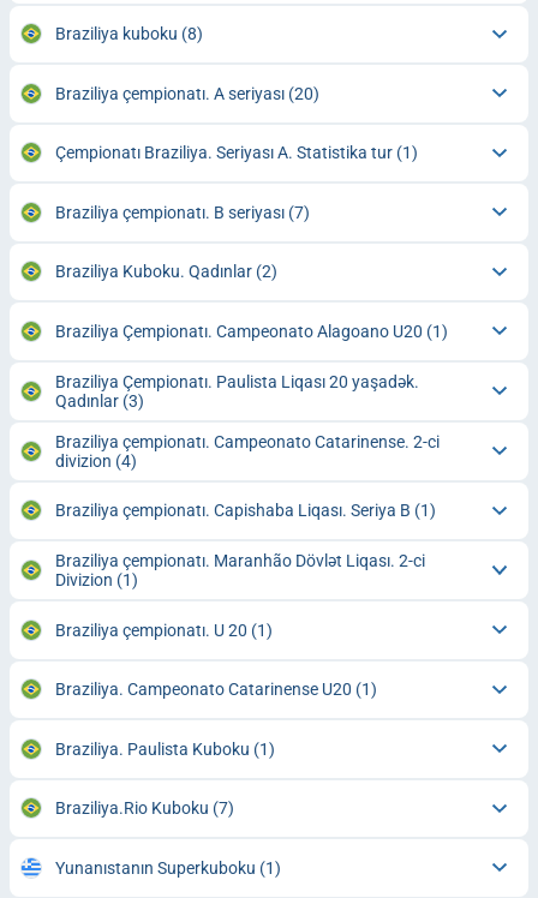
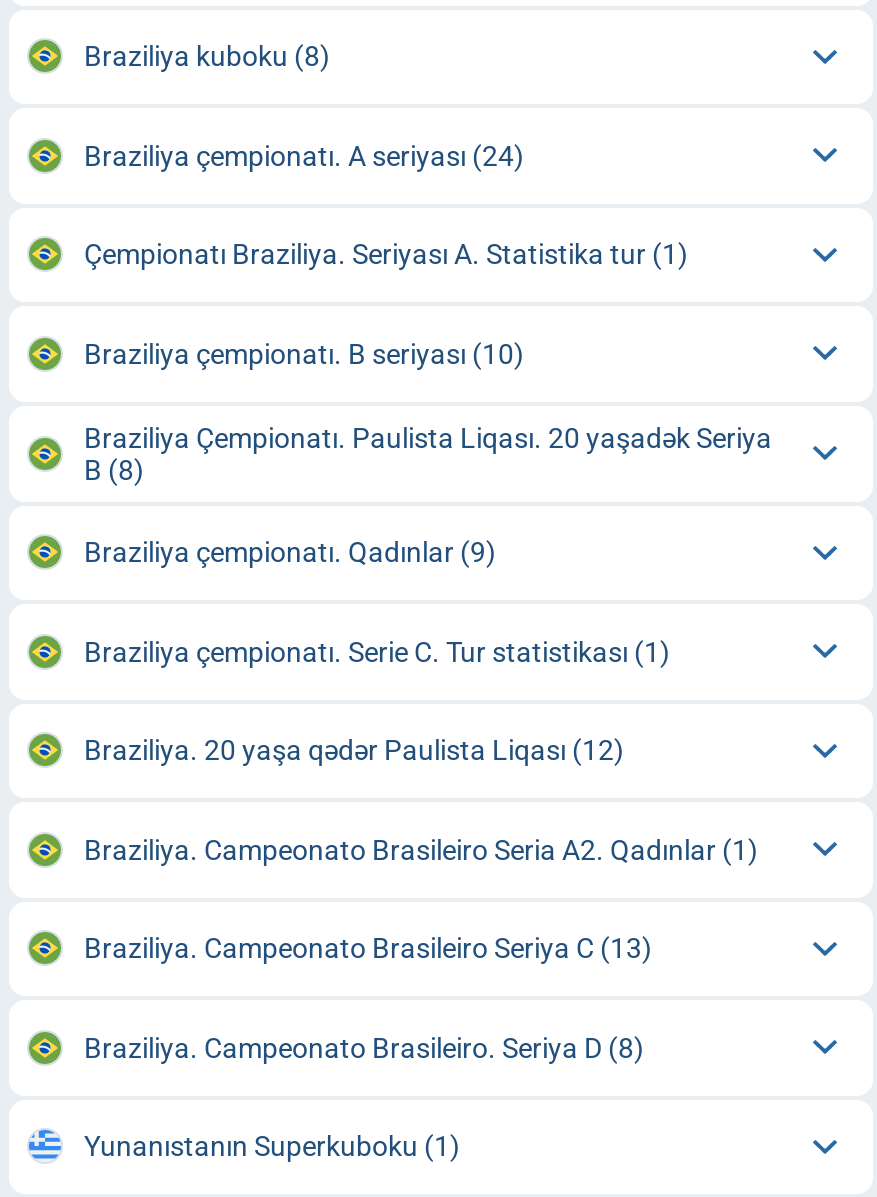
[55,84,319,103] Braziliya çempionatı. A seriyası (20) -> [84,140,524,172] Braziliya çempionatı. A seriyası (24)
[55,203,447,818] Braziliya çempionatı. B seriyası (7) | Braziliya Kuboku. Qadınlar (2) | Braziliya Çempionatı. Campeonato Alagoano U20 (1) | Braziliya Çempionatı. Paulista Liqası 20 yaşadək. | Qadınlar (3) | Braziliya çempionatı. Campeonato Catarinense. 2-ci | divizion (4) | Braziliya çempionatı. Capishaba Liqası. Seriya B (1) | Braziliya çempionatı. Maranhão Dövlət Liqası. 2-ci | Divizion (1) | Braziliya çempionatı. U 20 (1) | Braziliya. Campeonato Catarinense U20 (1) | Braziliya. Paulista Kuboku (1) | Braziliya.Rio Kuboku (7) -> [84,338,772,1064] Braziliya çempionatı. B seriyası (10) | Braziliya Çempionatı. Paulista Liqası. 20 yaşadək Seriya | B (8) | Braziliya çempionatı. Qadınlar (9) | Braziliya çempionatı. Serie C. Tur statistikası (1) | Braziliya. 20 yaşa qədər Paulista Liqası (12) | Braziliya. Campeonato Brasileiro Seria A2. Qadınlar (1) | Braziliya. Campeonato Brasileiro Seriya C (13) | Braziliya. Campeonato Brasileiro. Seriya D (8)

